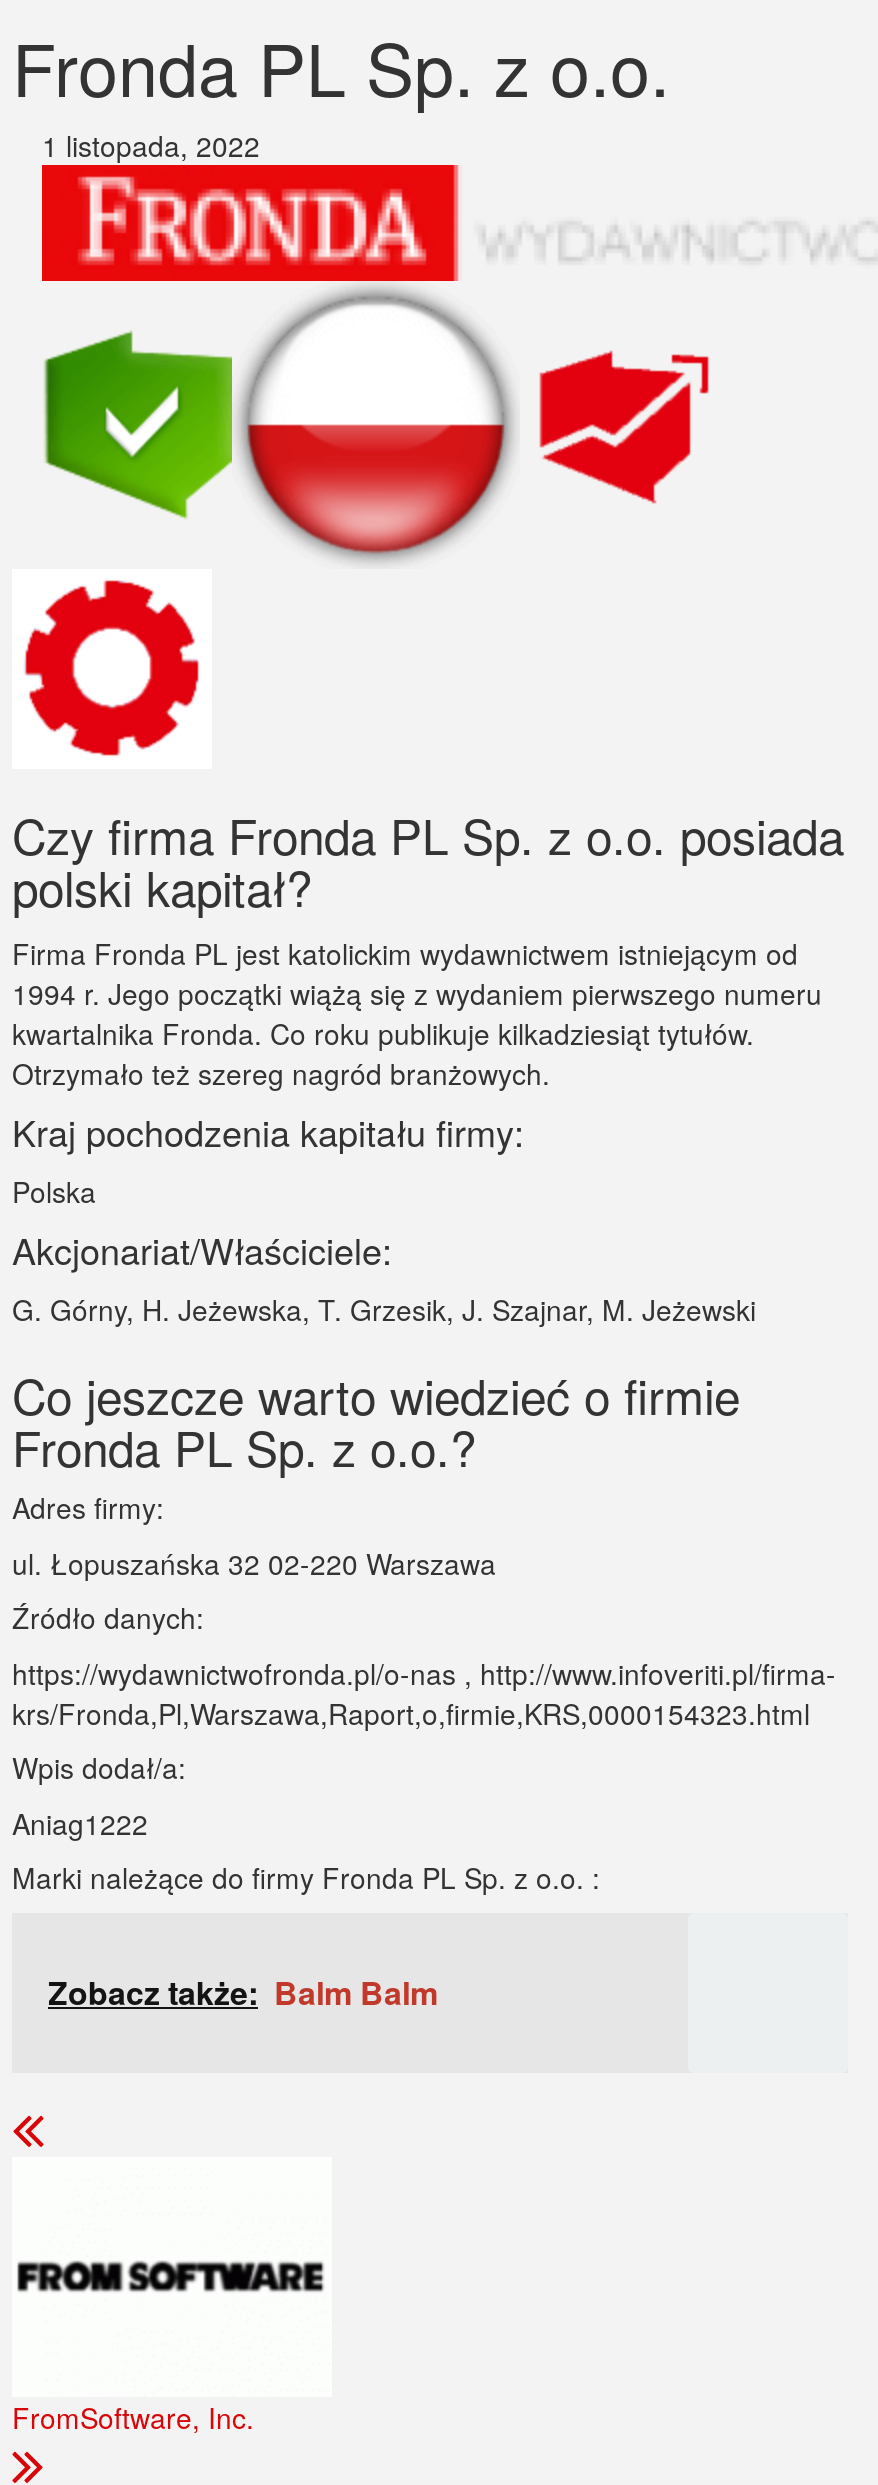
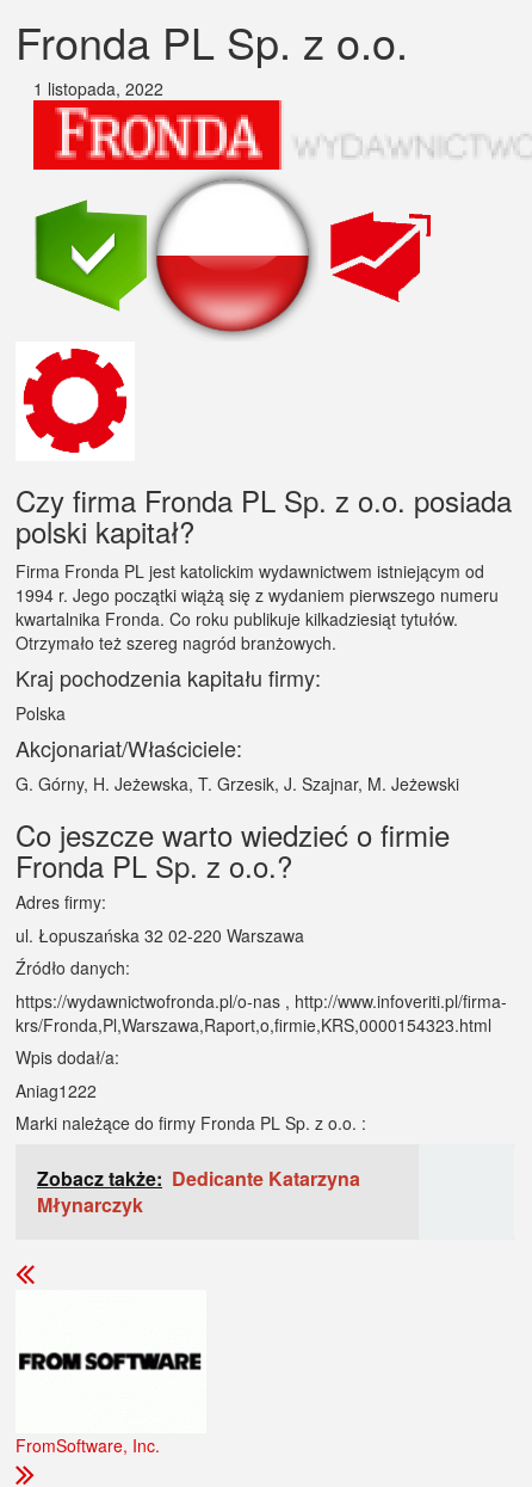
[48,1969,438,2015] Zobacz także: Balm Balm -> [37,1165,360,1218] Zobacz także: Dedicante Katarzyna | Młynarczyk

